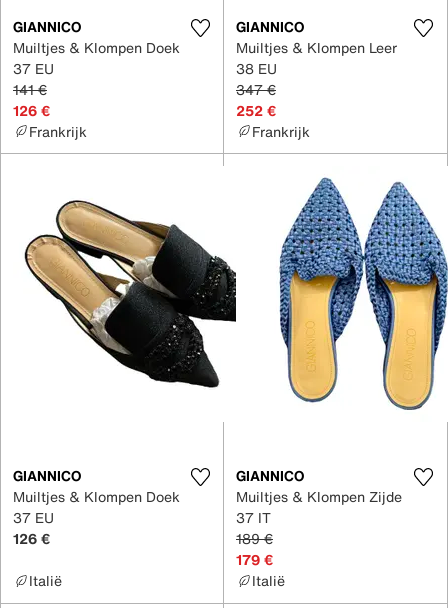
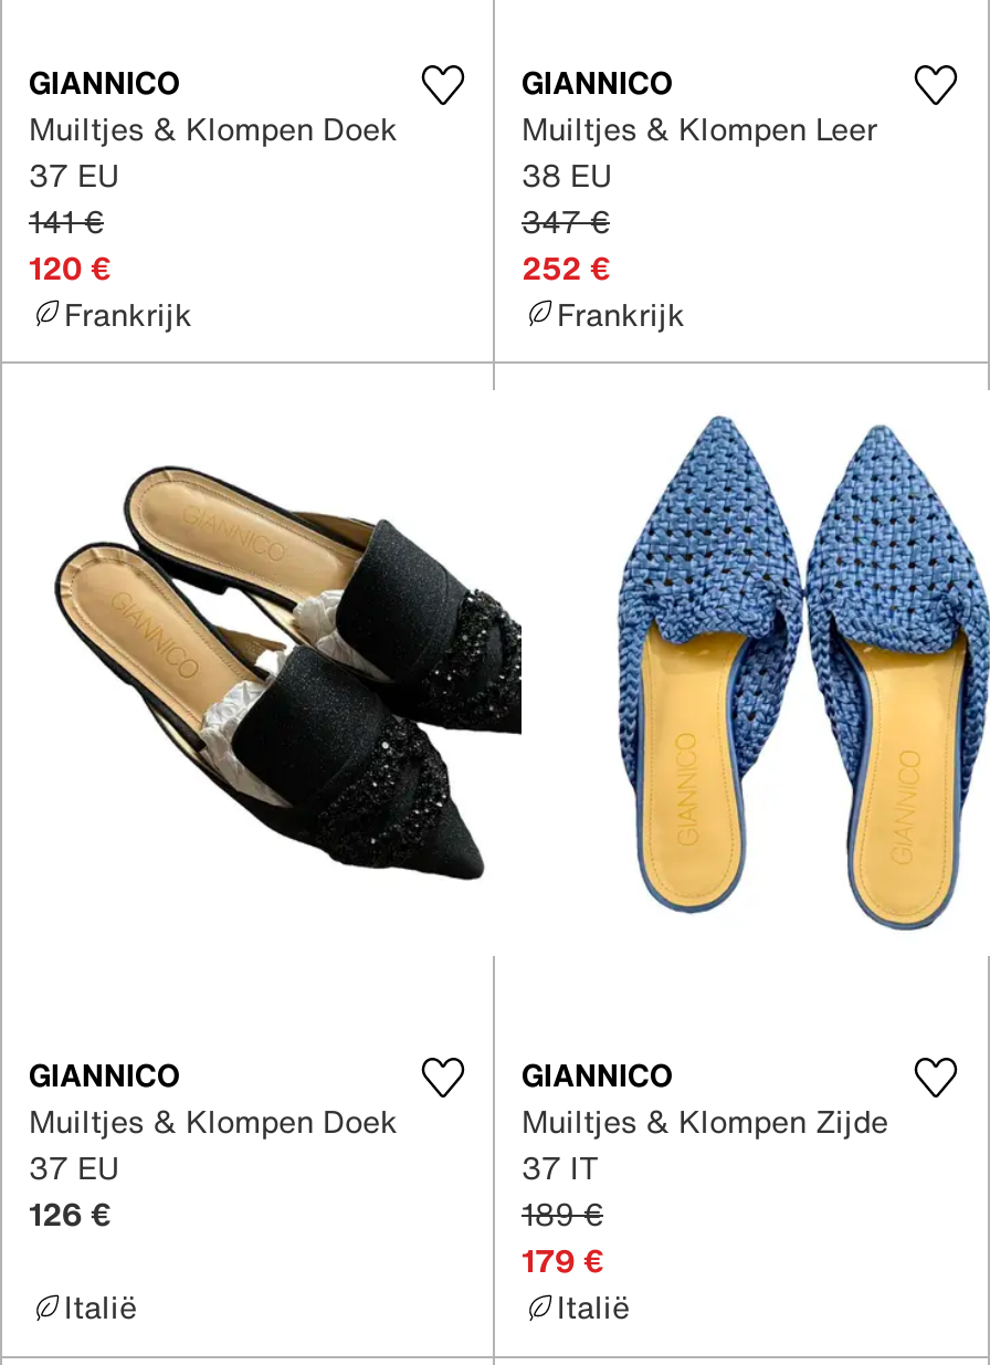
[13,99,50,120] 126 € -> [29,243,110,290] 120 €

